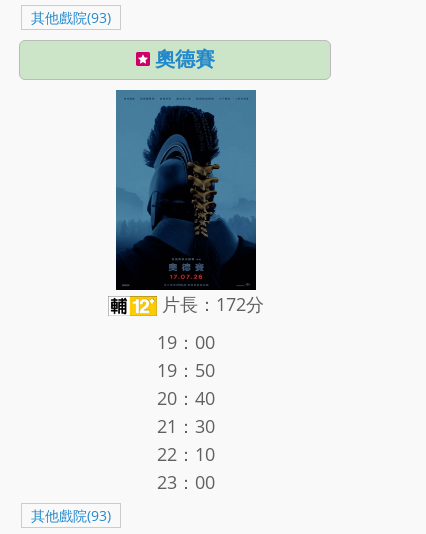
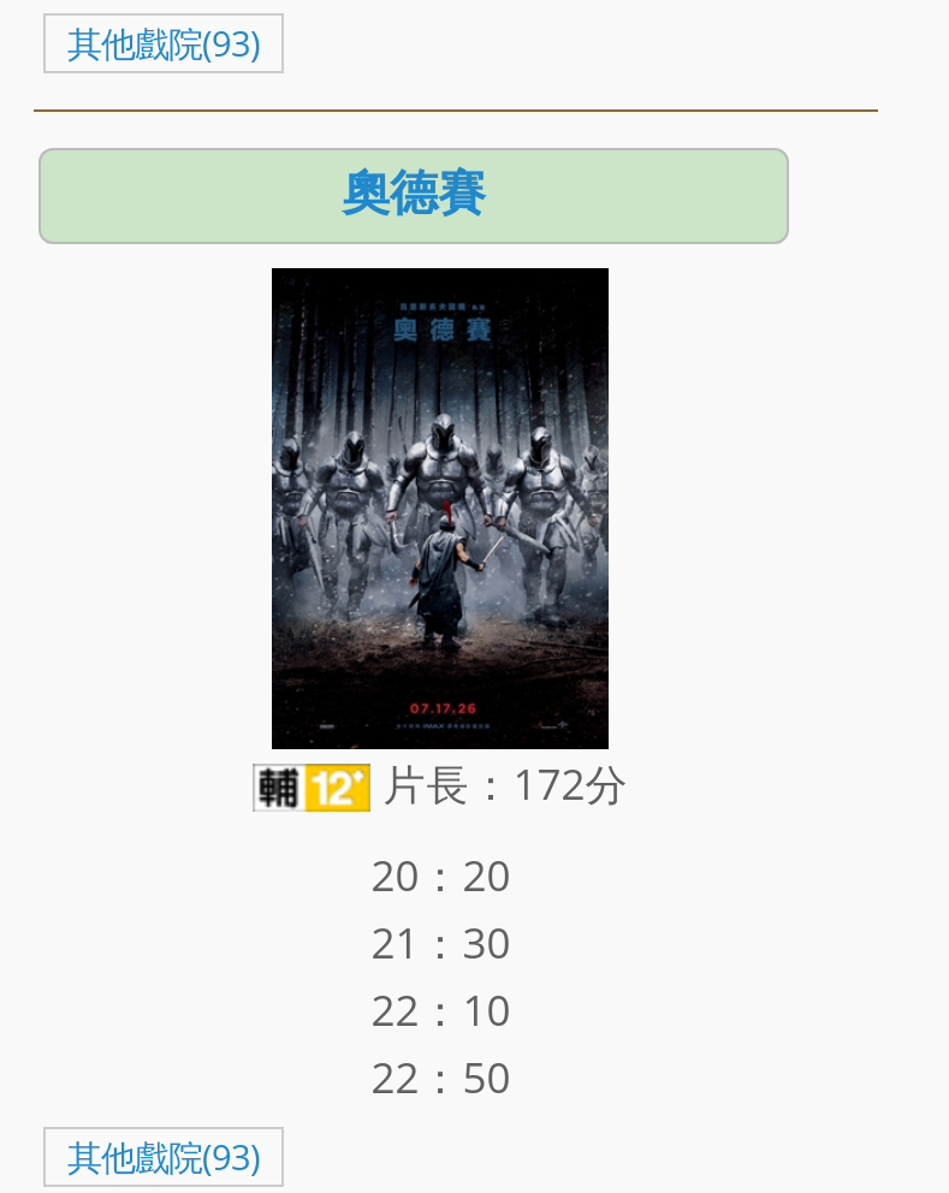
moved [154,45,264,316] -> [342,159,628,810]: 奧德賽 | 片長：172分
[115,90,257,297] [image] -> [269,267,611,729] [image]
[157,330,215,410] 19：00 | 19：50 | 20：40 -> [371,844,510,902] 20：20
[157,470,215,494] 23：00 -> [371,1046,510,1104] 22：50

